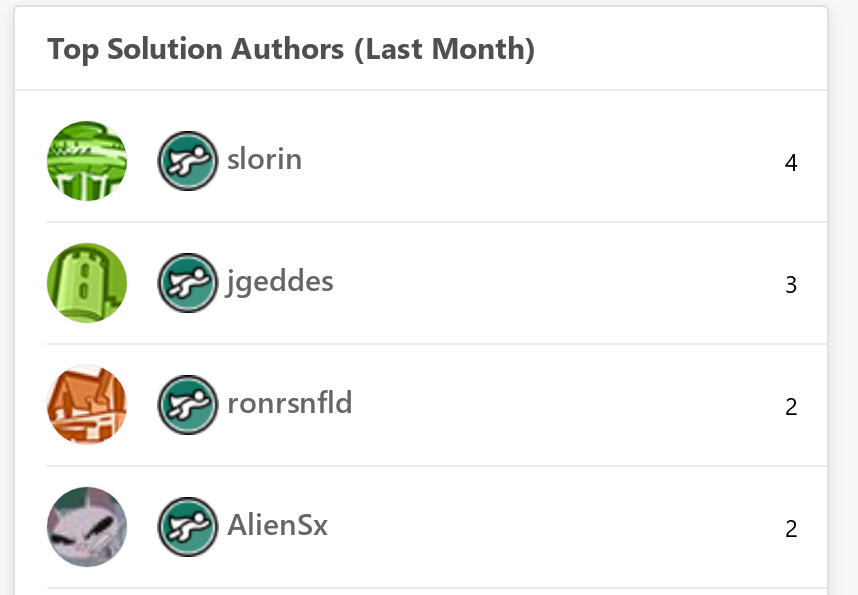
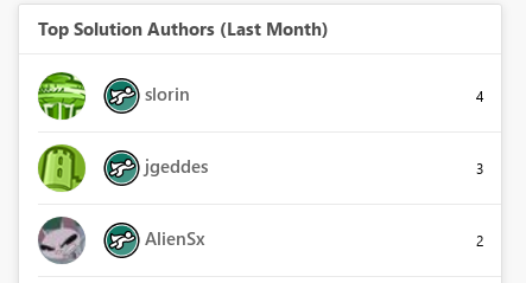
[47,365,127,445] [image] -> none
[227,381,797,421] ronrsnfld | 2 -> none

